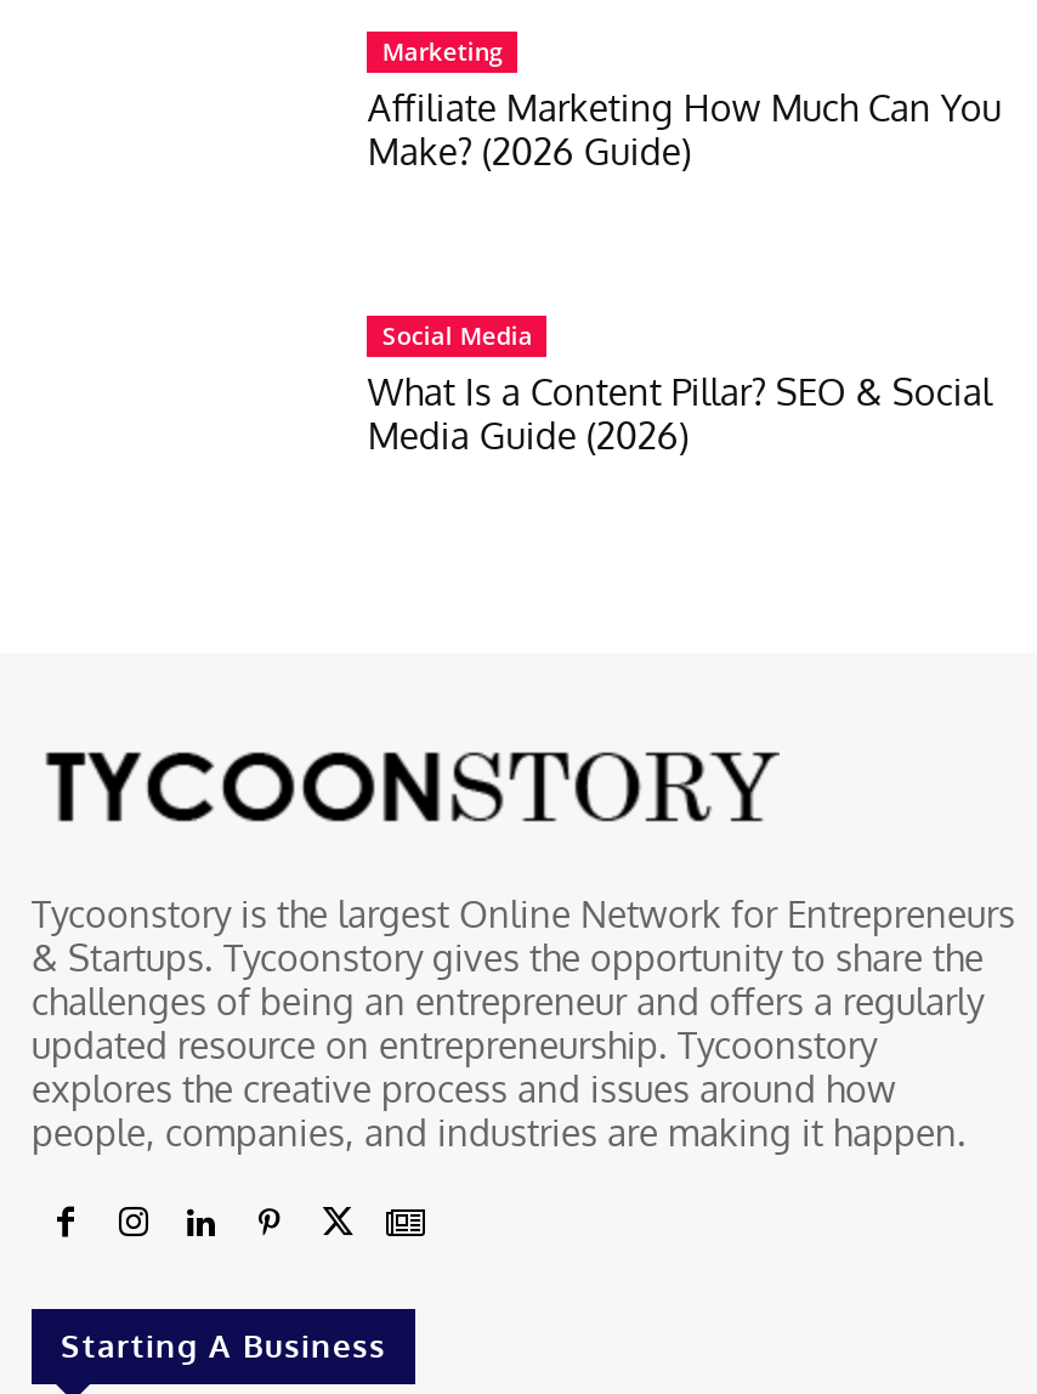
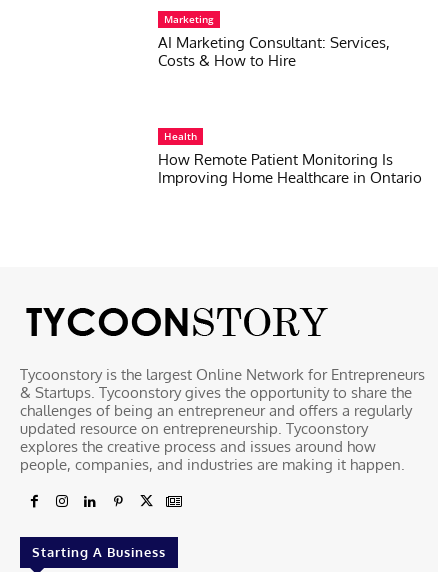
[368,84,1002,174] Affiliate Marketing How Much Can You | Make? (2026 Guide) -> [158,32,390,69] AI Marketing Consultant: Services, | Costs & How to Hire
[368,319,992,460] Social Media | What Is a Content Pillar? SEO & Social | Media Guide (2026) -> [158,129,422,187] Health | How Remote Patient Monitoring Is | Improving Home Healthcare in Ontario

